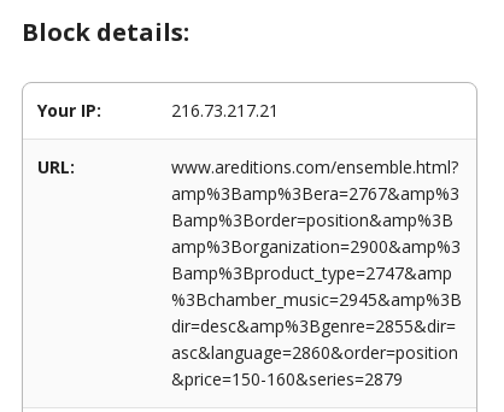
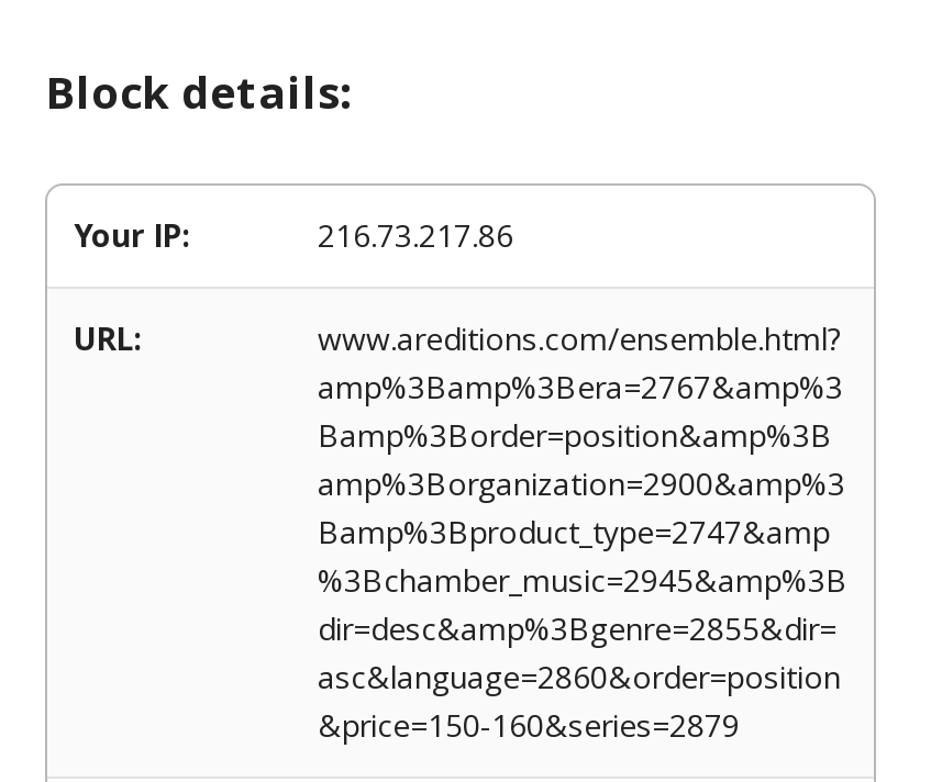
[171,99,279,122] 216.73.217.21 -> [318,214,513,256] 216.73.217.86

